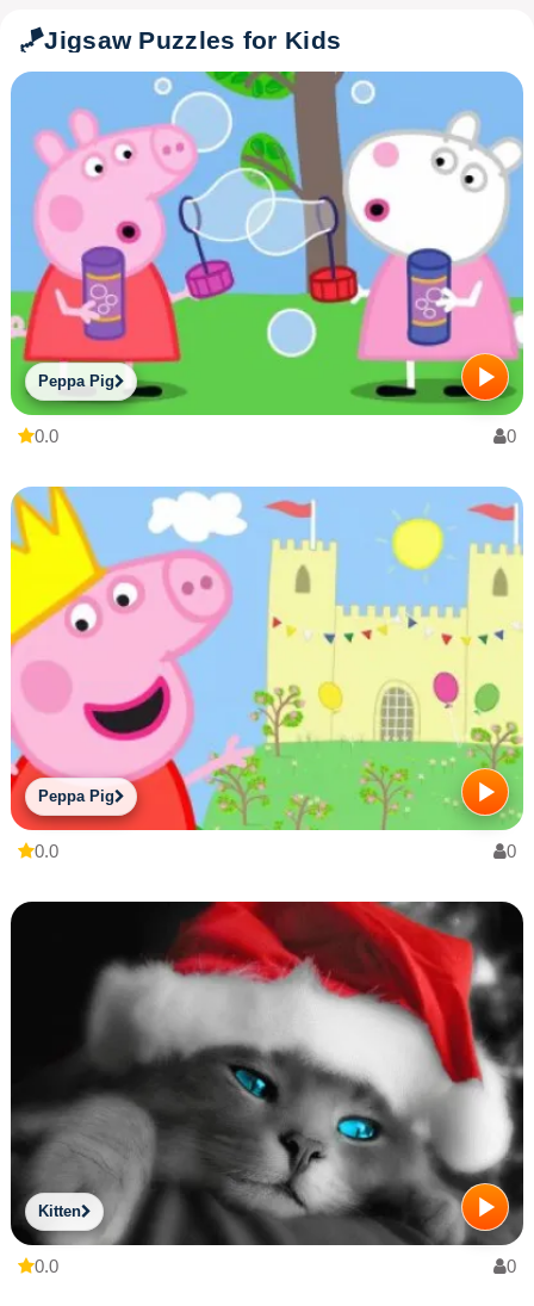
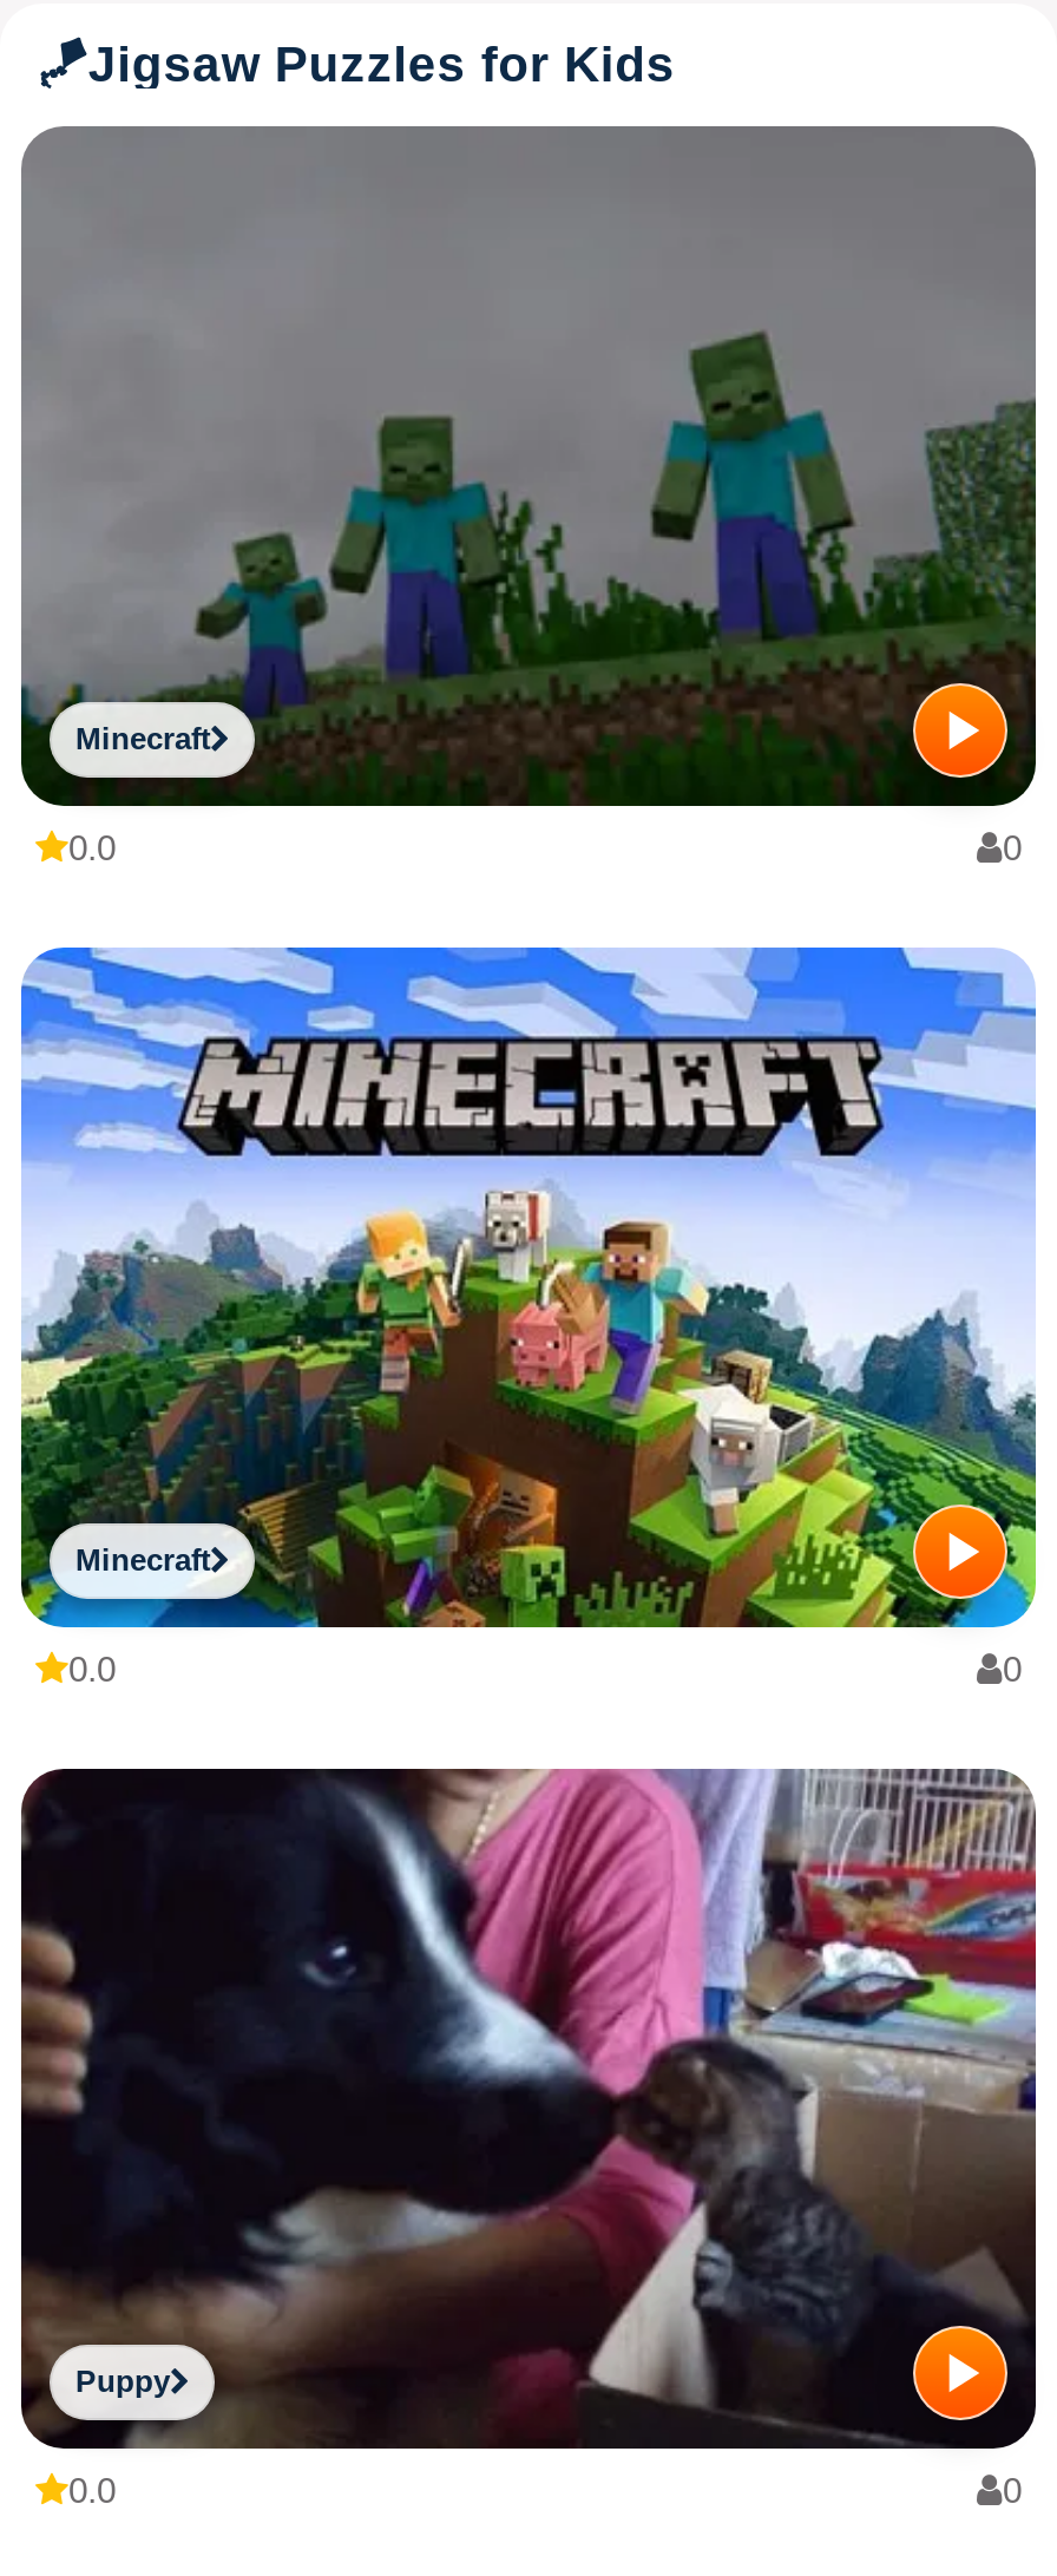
[10,70,524,416] [image] | Peppa Pig -> [19,124,1038,808] [image] | Minecraft
[10,485,524,831] [image] | Peppa Pig -> [19,948,1038,1630] [image] | Minecraft
[10,900,524,1246] [image] | Kitten -> [19,1767,1038,2449] [image] | Puppy

